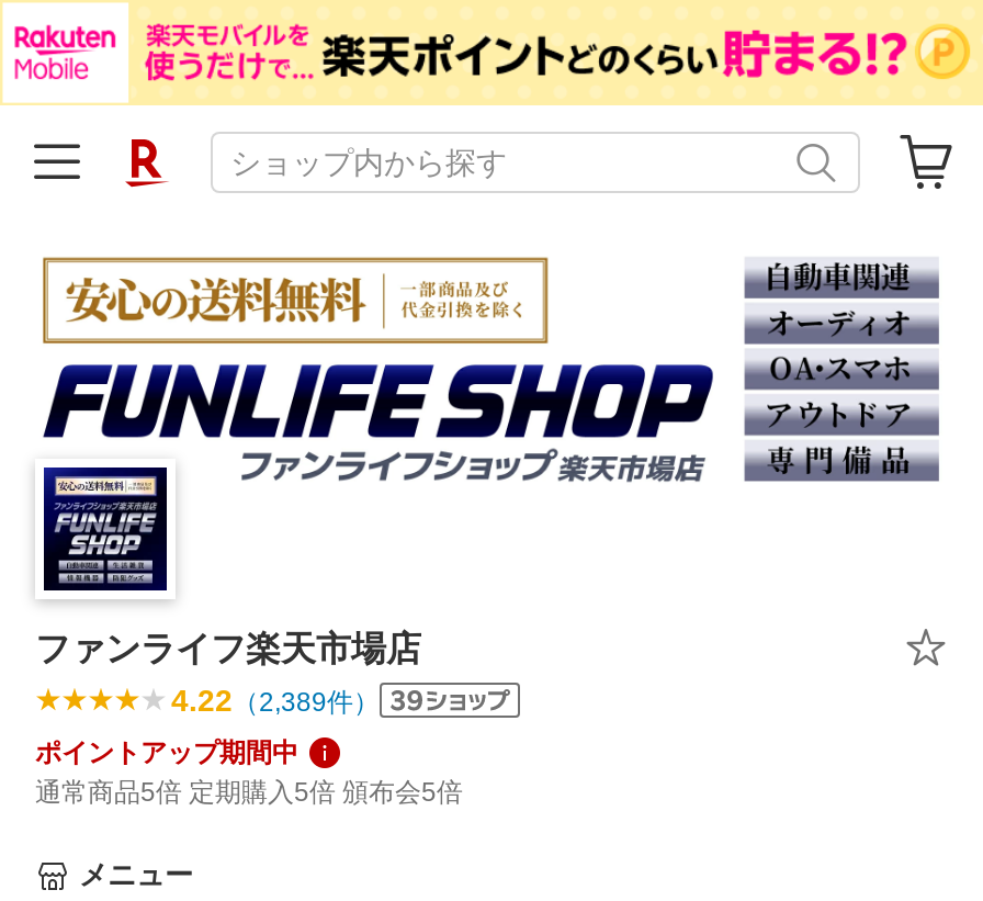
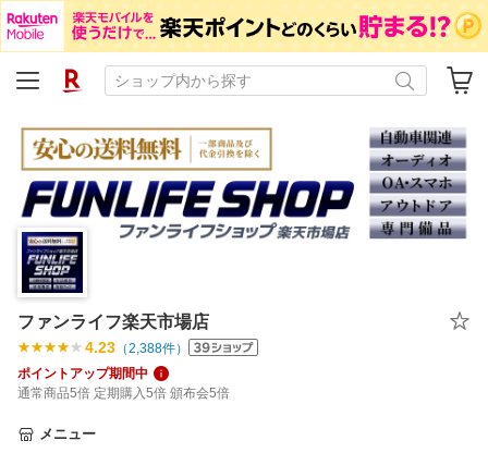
[171,683,380,718] 4.22（2,389件） -> [85,339,188,356] 4.23（2,388件）

